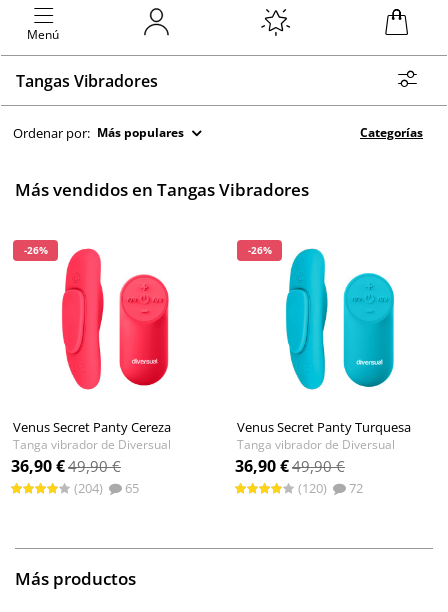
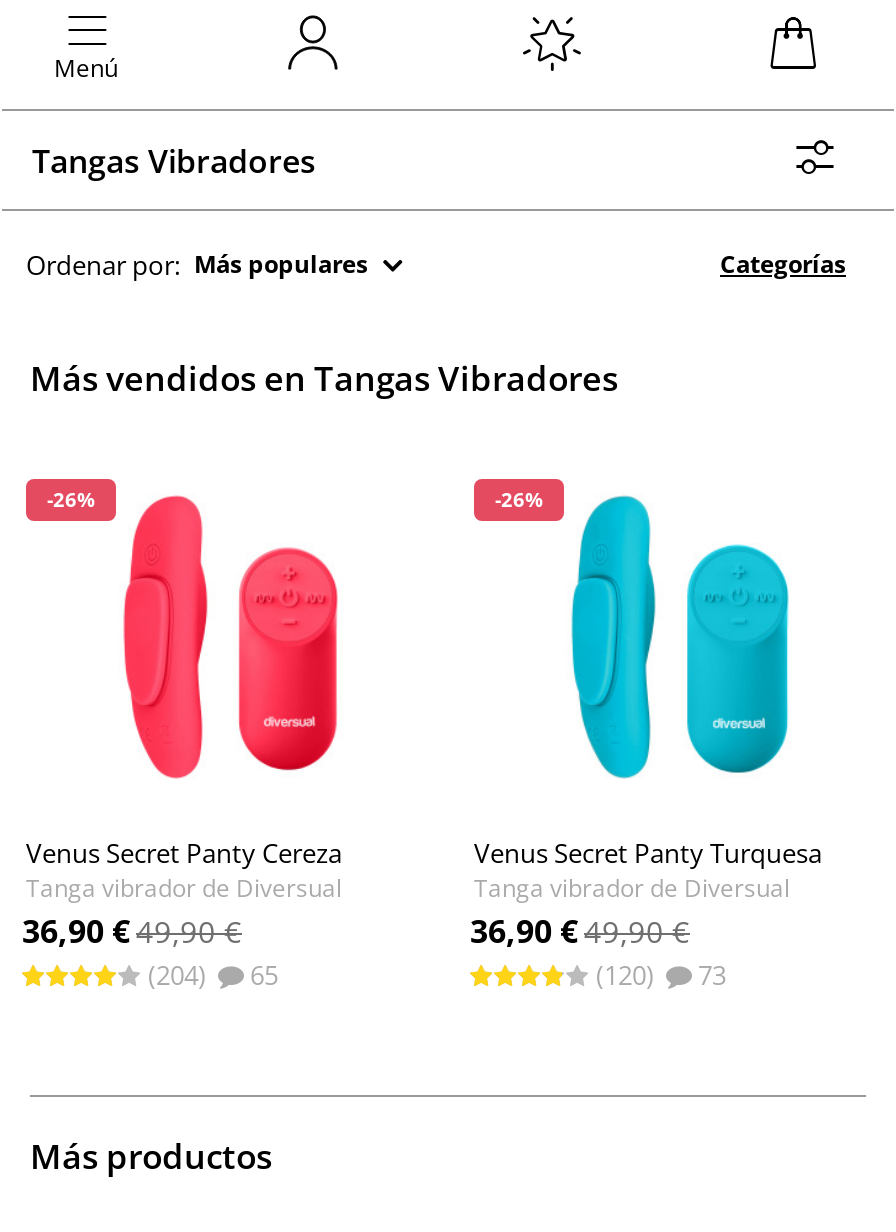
[298,479,363,497] (120) 72 -> [596,957,726,993] (120) 73

